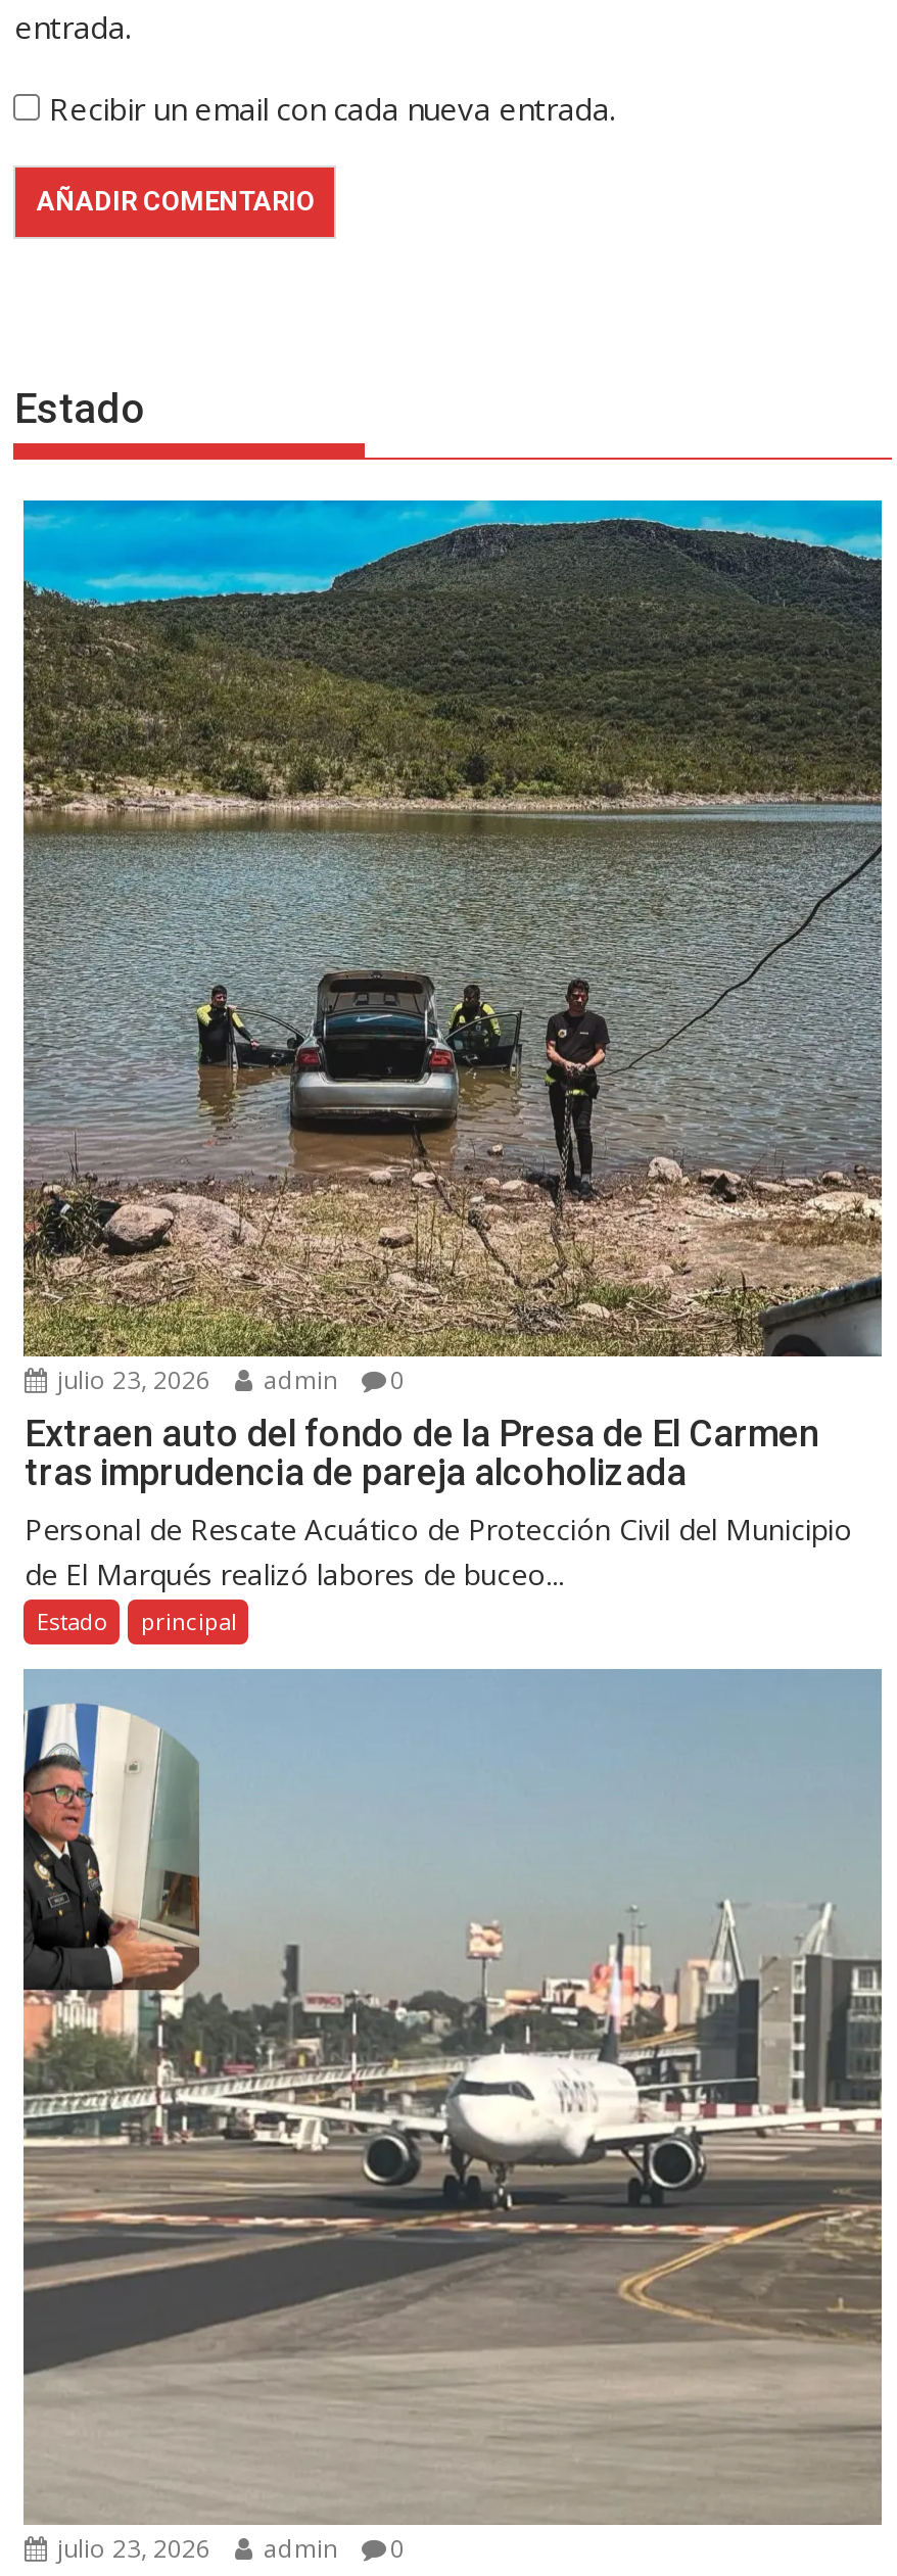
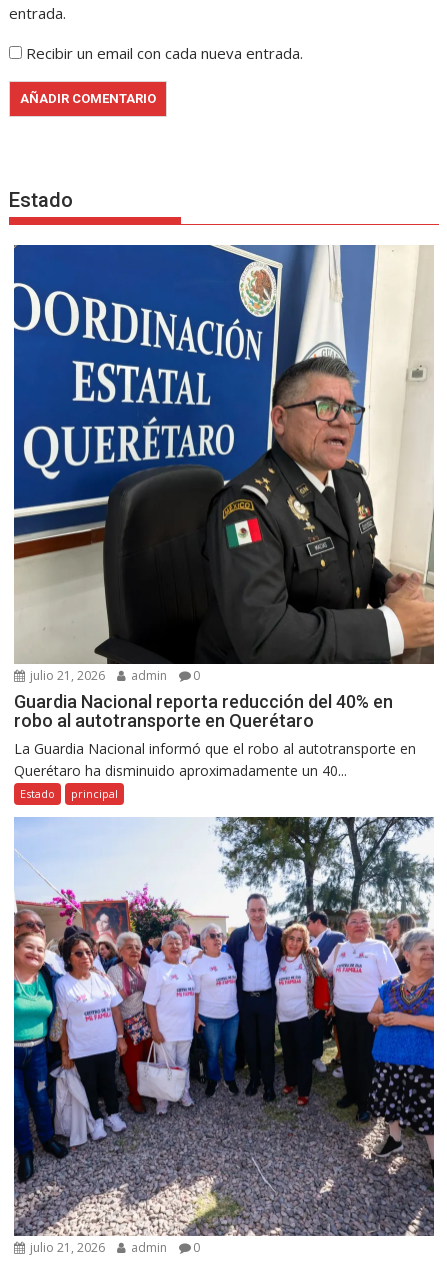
[21,498,884,1397] [image] | julio 23, 2026 admin 0 -> [13,244,435,684] [image] | julio 21, 2026 admin 0
[25,1411,852,1593] Extraen auto del fondo de la Presa de El Carmen | tras imprudencia de pareja alcoholizada | Personal de Rescate Acuático de Protección Civil del Municipio | de El Marqués realizó labores de buceo... -> [14,691,416,780] Guardia Nacional reporta reducción del 40% en | robo al autotransporte en Querétaro | La Guardia Nacional informó que el robo al autotransporte en | Querétaro ha disminuido aproximadamente un 40...
[21,1669,884,2565] [image] | julio 23, 2026 admin 0 -> [13,816,435,1256] [image] | julio 21, 2026 admin 0

